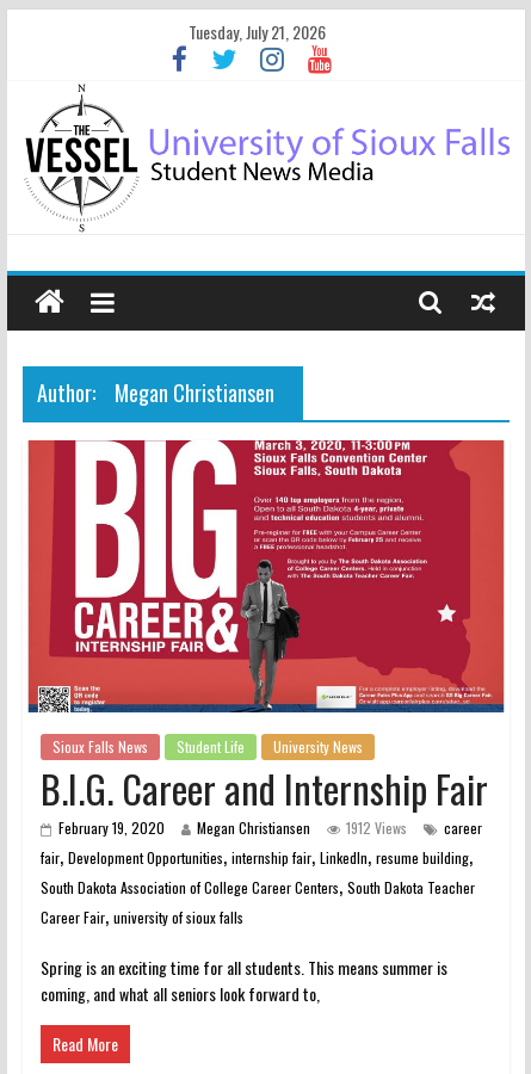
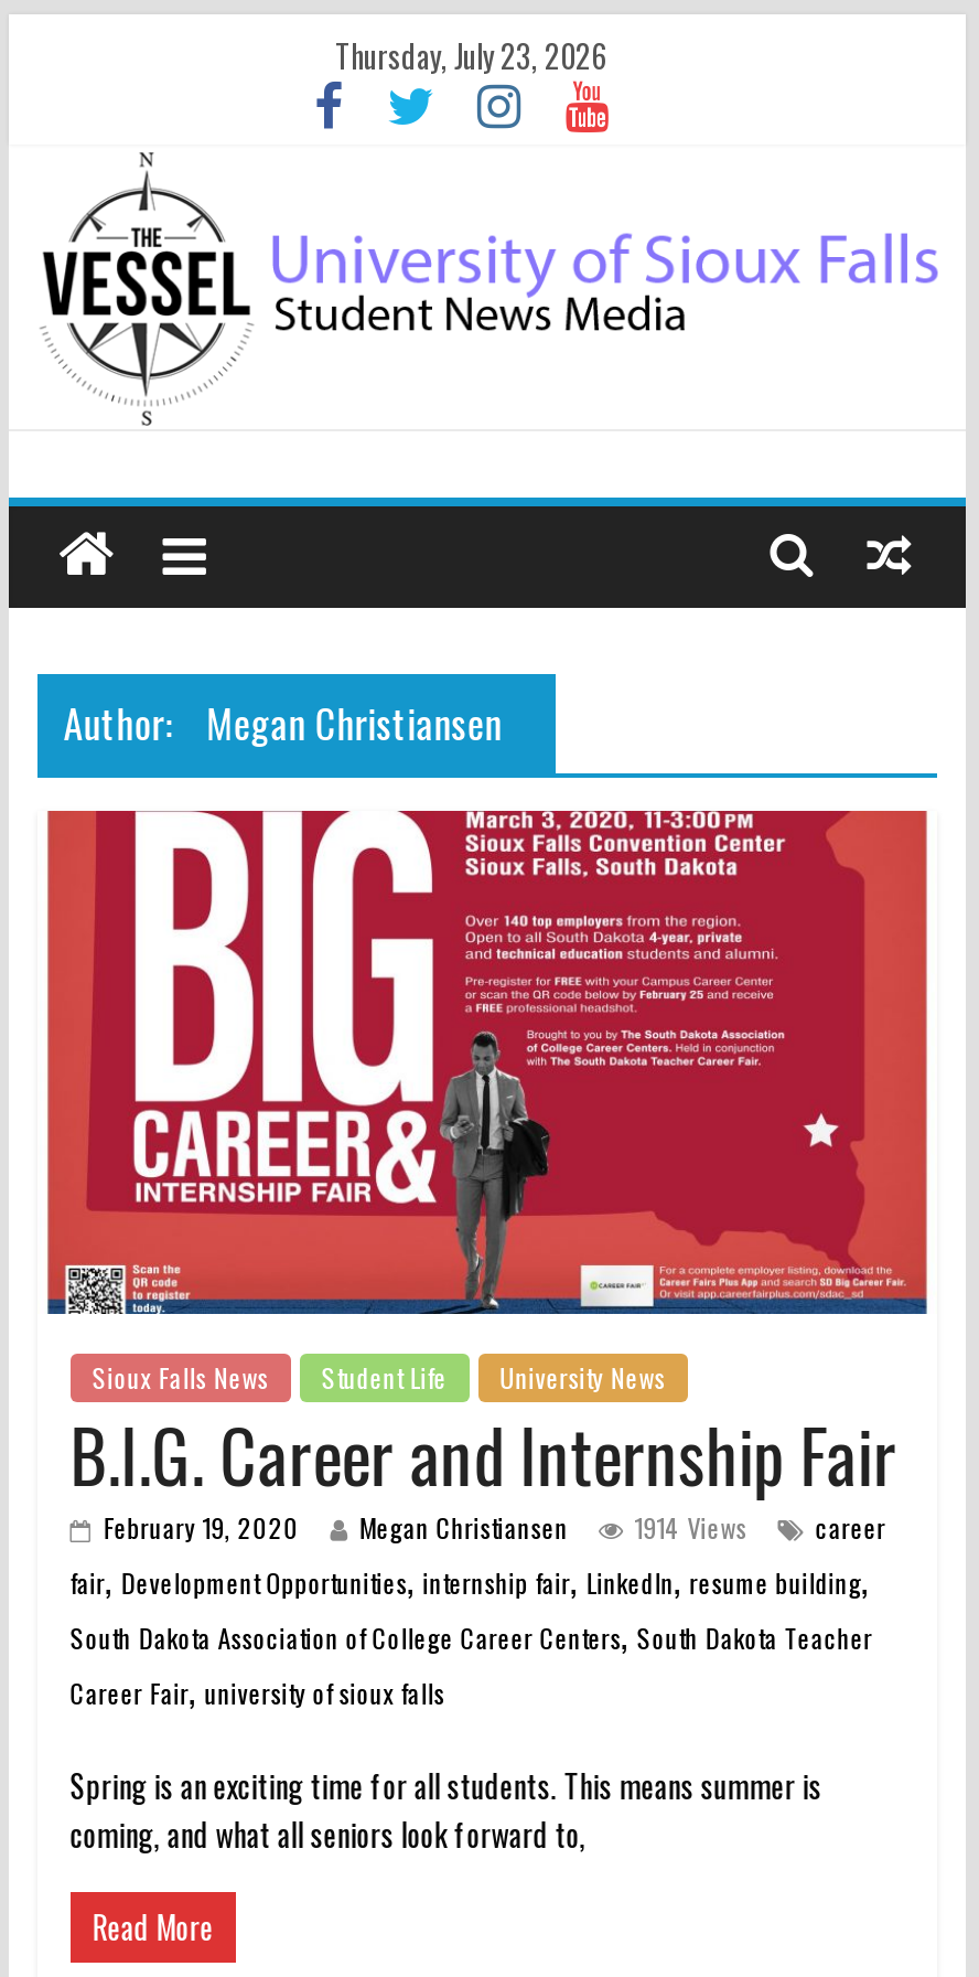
[189,19,326,44] Tuesday, July 21, 2026 -> [335,32,606,78] Thursday, July 23, 2026
[58,817,482,837] February 19, 2020 Megan Christiansen 1912 Views career -> [103,1507,886,1545] February 19, 2020 Megan Christiansen 1914 Views career

